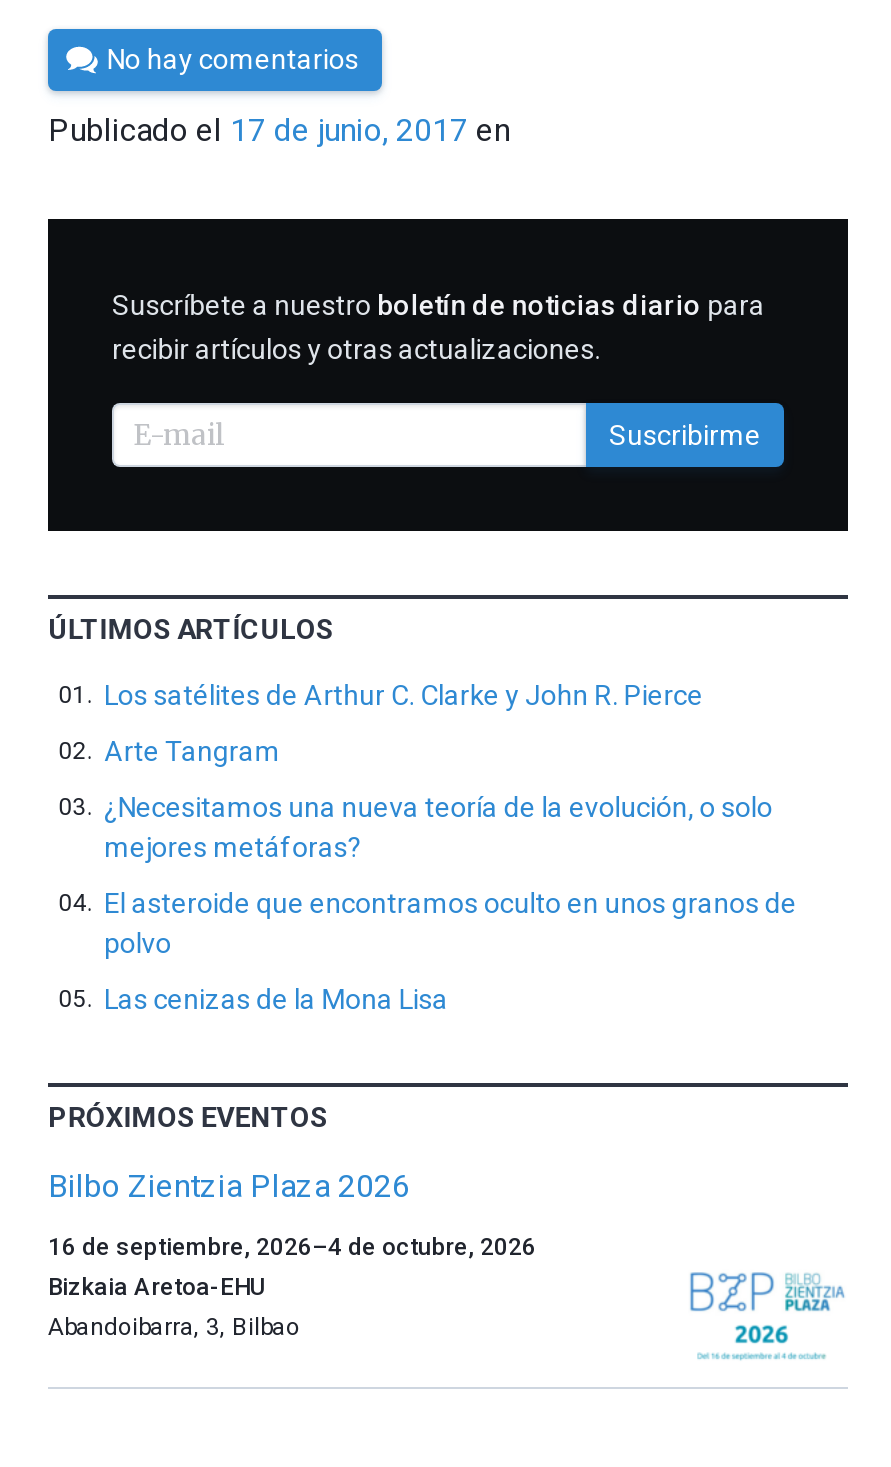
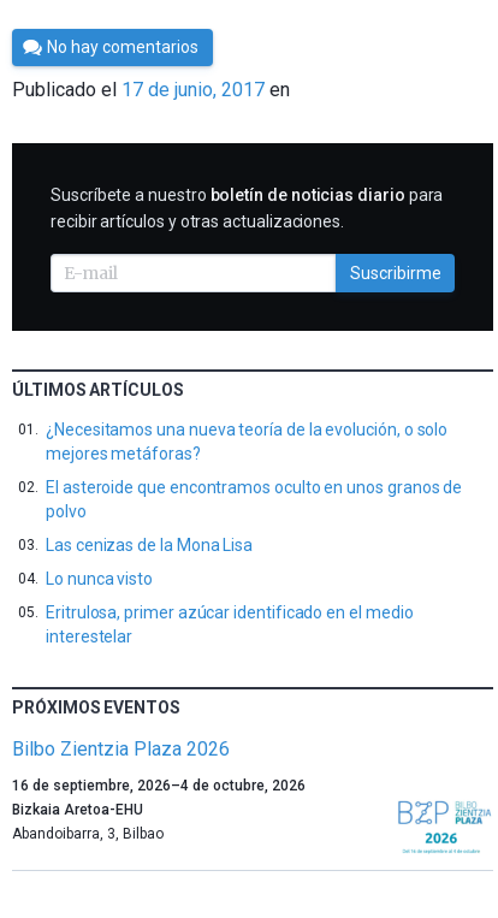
[104,679,703,767] Los satélites de Arthur C. Clarke y John R. Pierce | Arte Tangram -> none
moved [104,791,797,1015] -> [46,420,462,554]: ¿Necesitamos una nueva teoría de la evolución, o solo | mejores metáforas? | El asteroide que encontramos oculto en unos granos de | polvo | Las cenizas de la Mona Lisa
none -> [46,569,413,646] Lo nunca visto | Eritrulosa, primer azúcar identificado en el medio | interestelar

